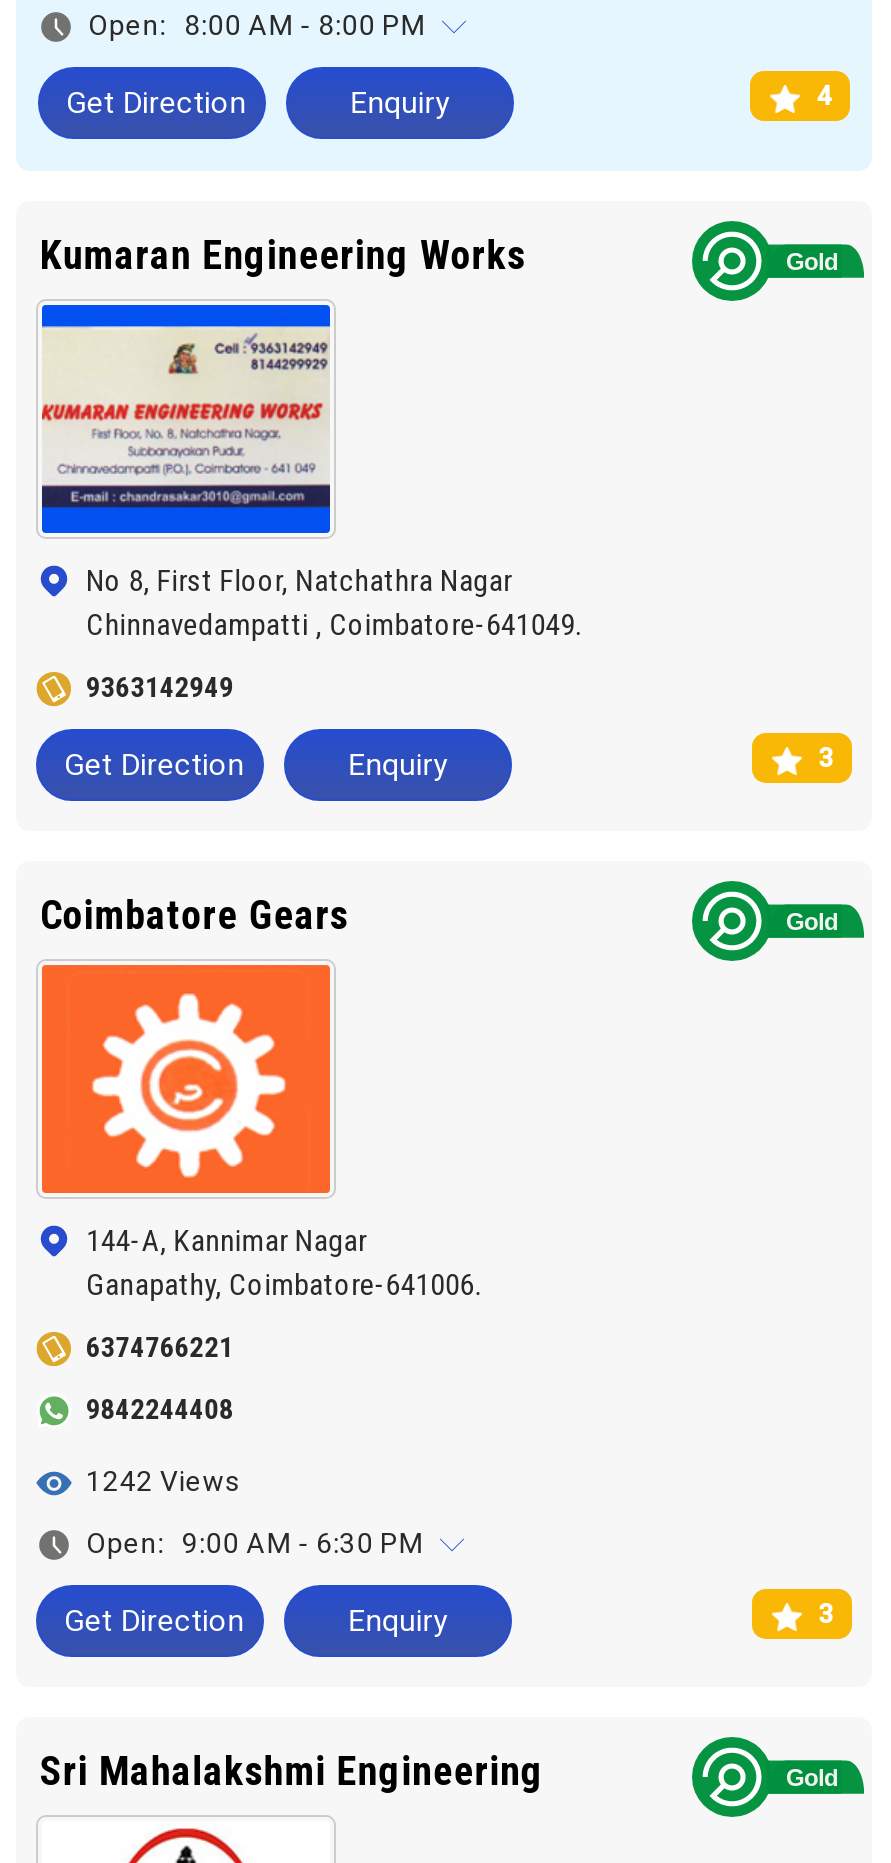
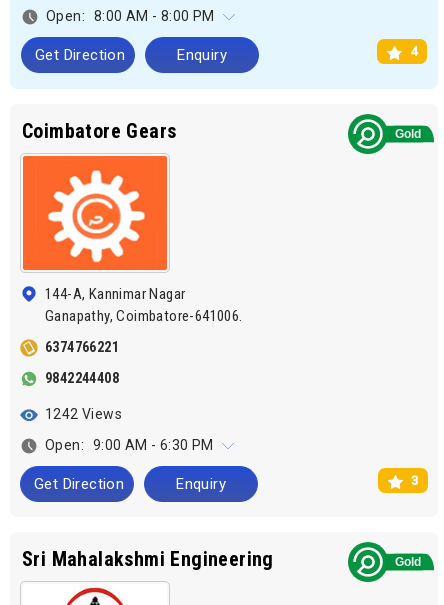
[40,231,526,279] Kumaran Engineering Works -> none
[40,303,833,783] [image] | No 8, First Floor, Natchathra Nagar | Chinnavedampatti , Coimbatore-641049. | 9363142949 | Get Direction | Enquiry | 3 -> none

